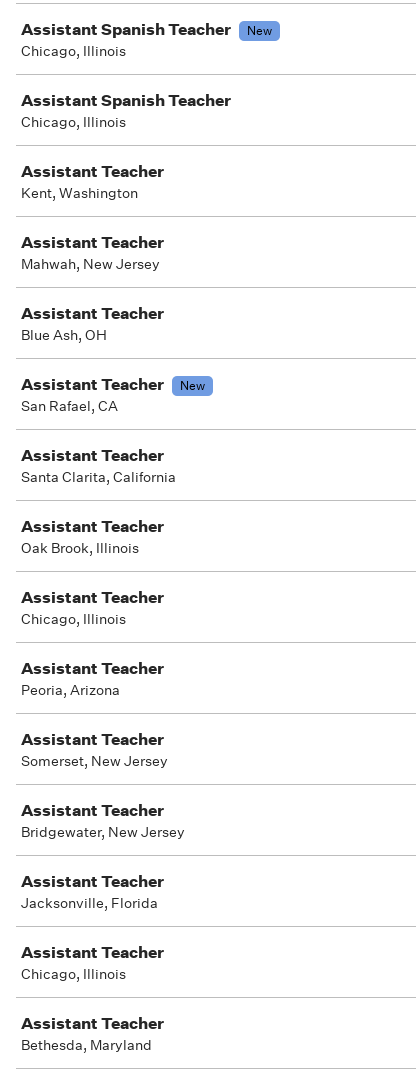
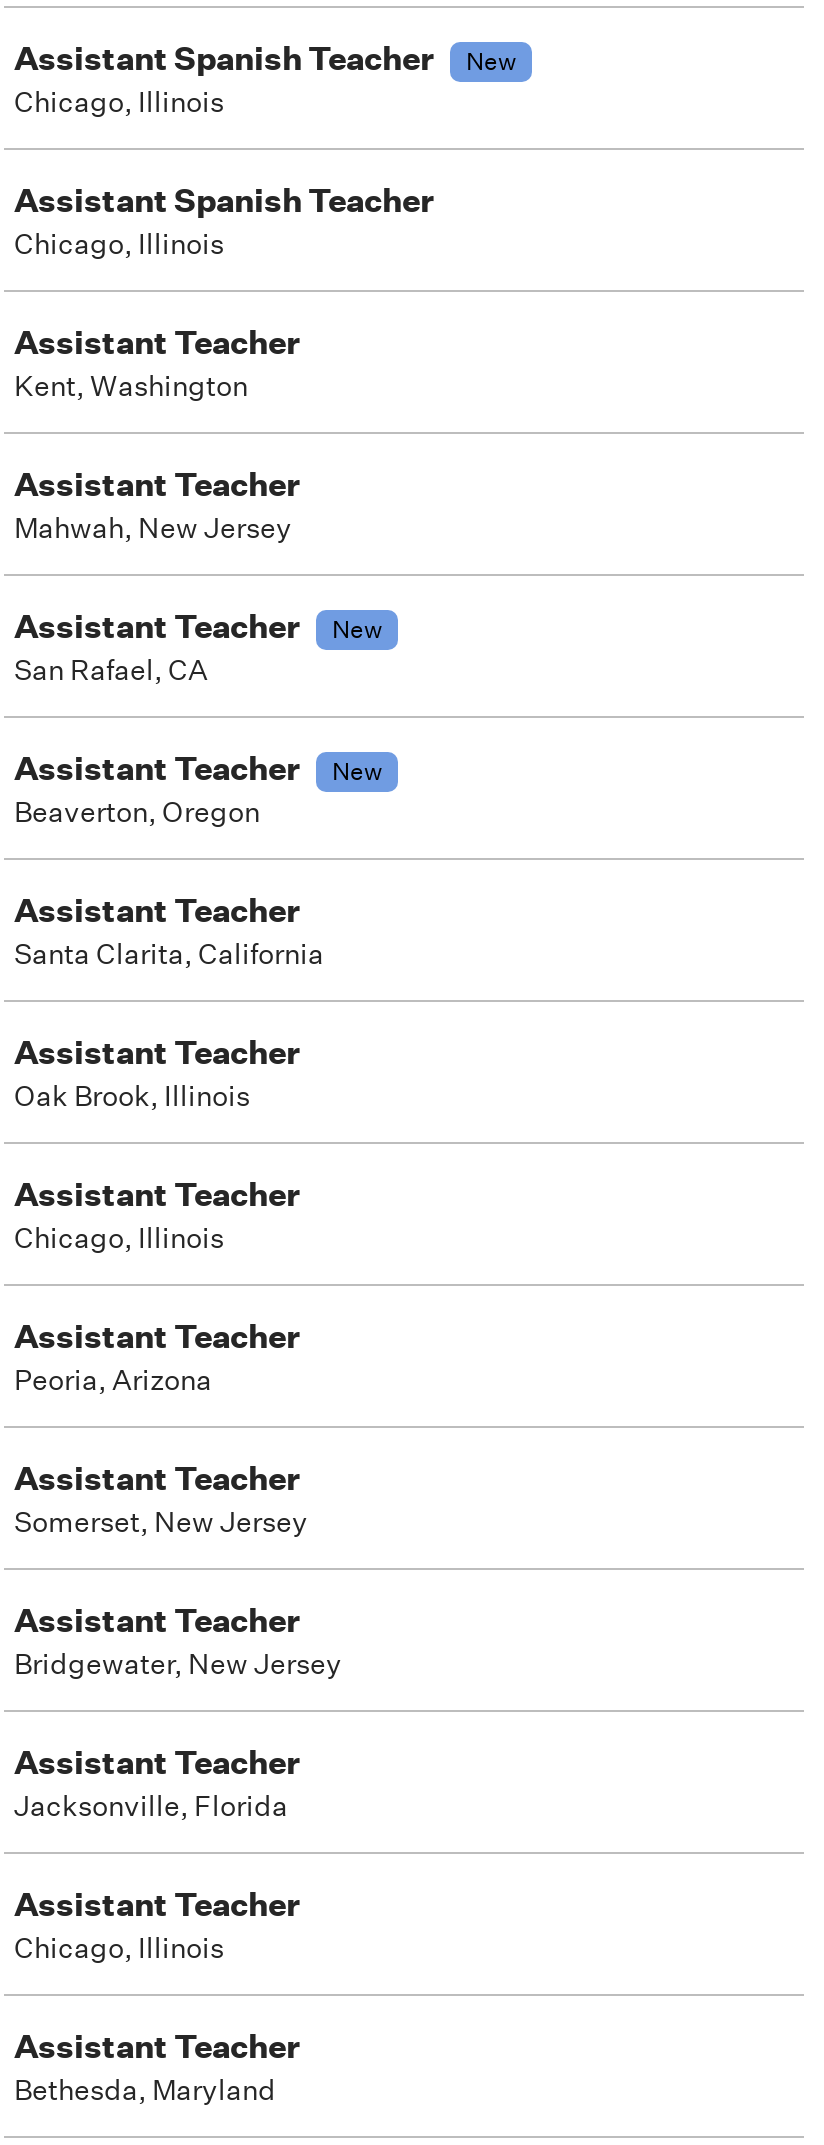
[21,326,107,344] Blue Ash, OH -> [14,611,382,687] New | San Rafael, CA
[21,397,118,415] San Rafael, CA -> [14,793,260,829] Beaverton, Oregon

